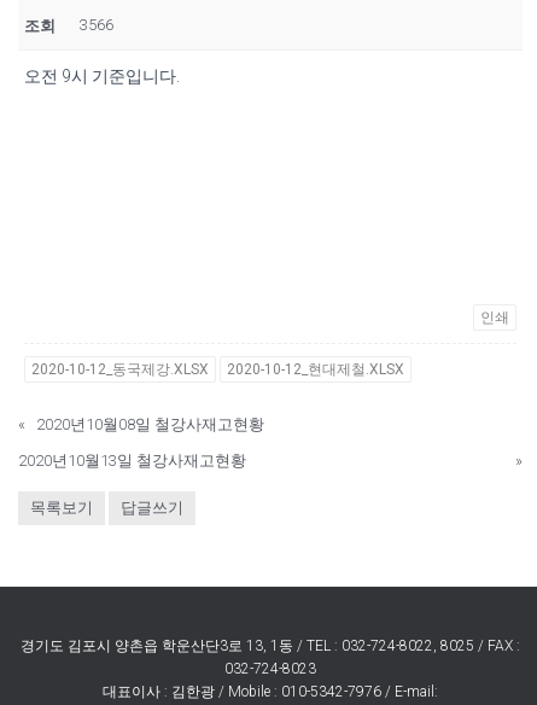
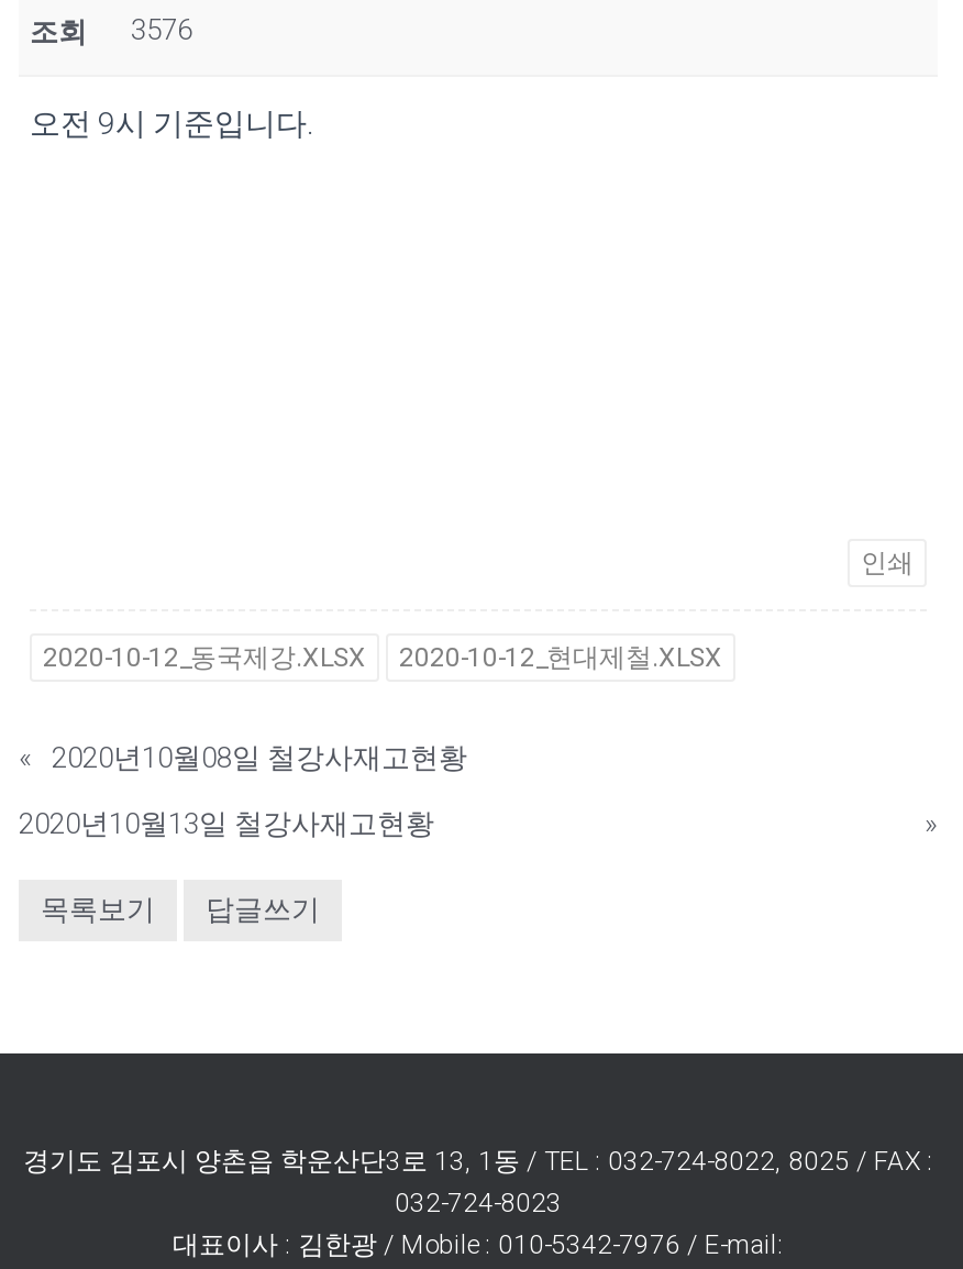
[24,16,113,35] 조회 3566 -> [30,13,192,48] 조회 3576

